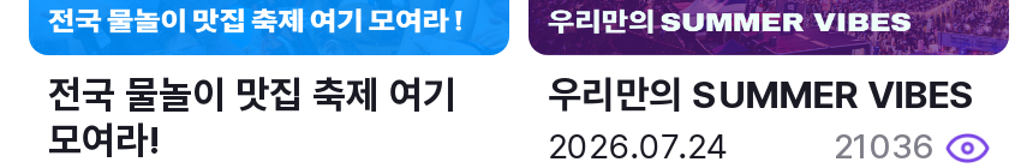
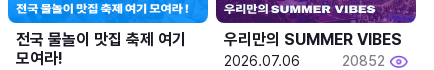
[548,126,728,164] 2026.07.24 -> [224,52,300,68] 2026.07.06
[834,126,935,164] 21036 -> [342,52,385,68] 20852

